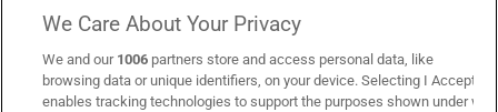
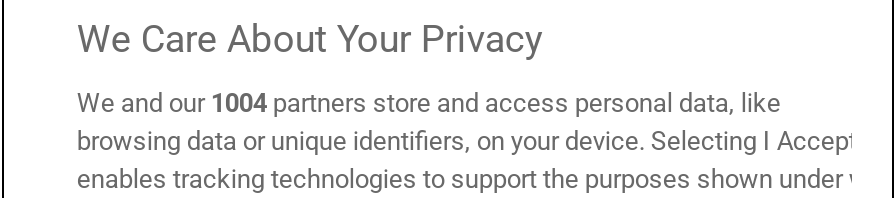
[43,51,434,68] We and our 1006 partners store and access personal data, like -> [77,88,781,118] We and our 1004 partners store and access personal data, like

